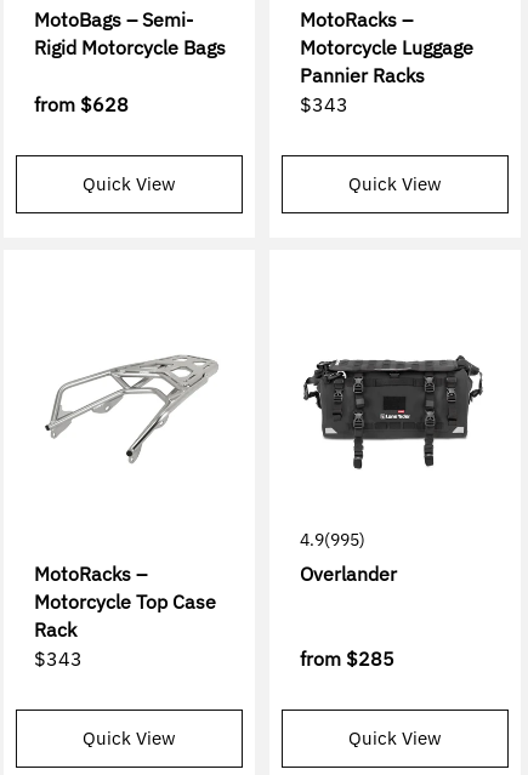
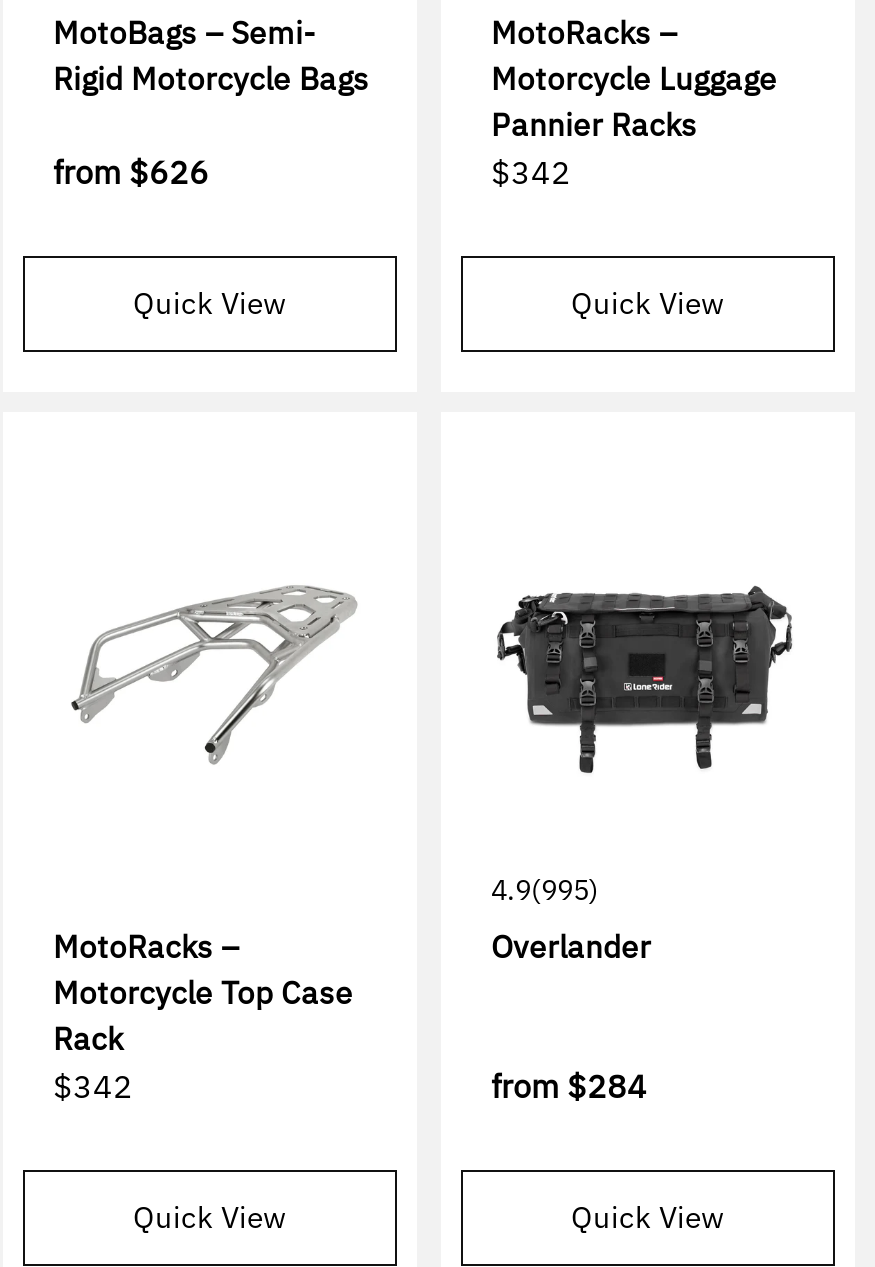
[34,92,129,116] from $628 -> [53,152,209,192] from $626
[300,92,348,116] $343 -> [491,152,571,192] $342
[34,646,83,671] $343 -> [53,1066,133,1106] $342
[300,646,394,671] from $285 -> [491,1066,647,1106] from $284

